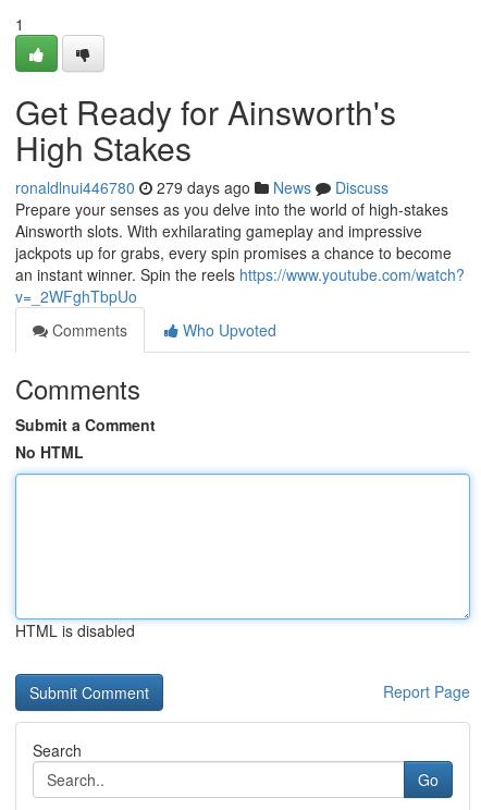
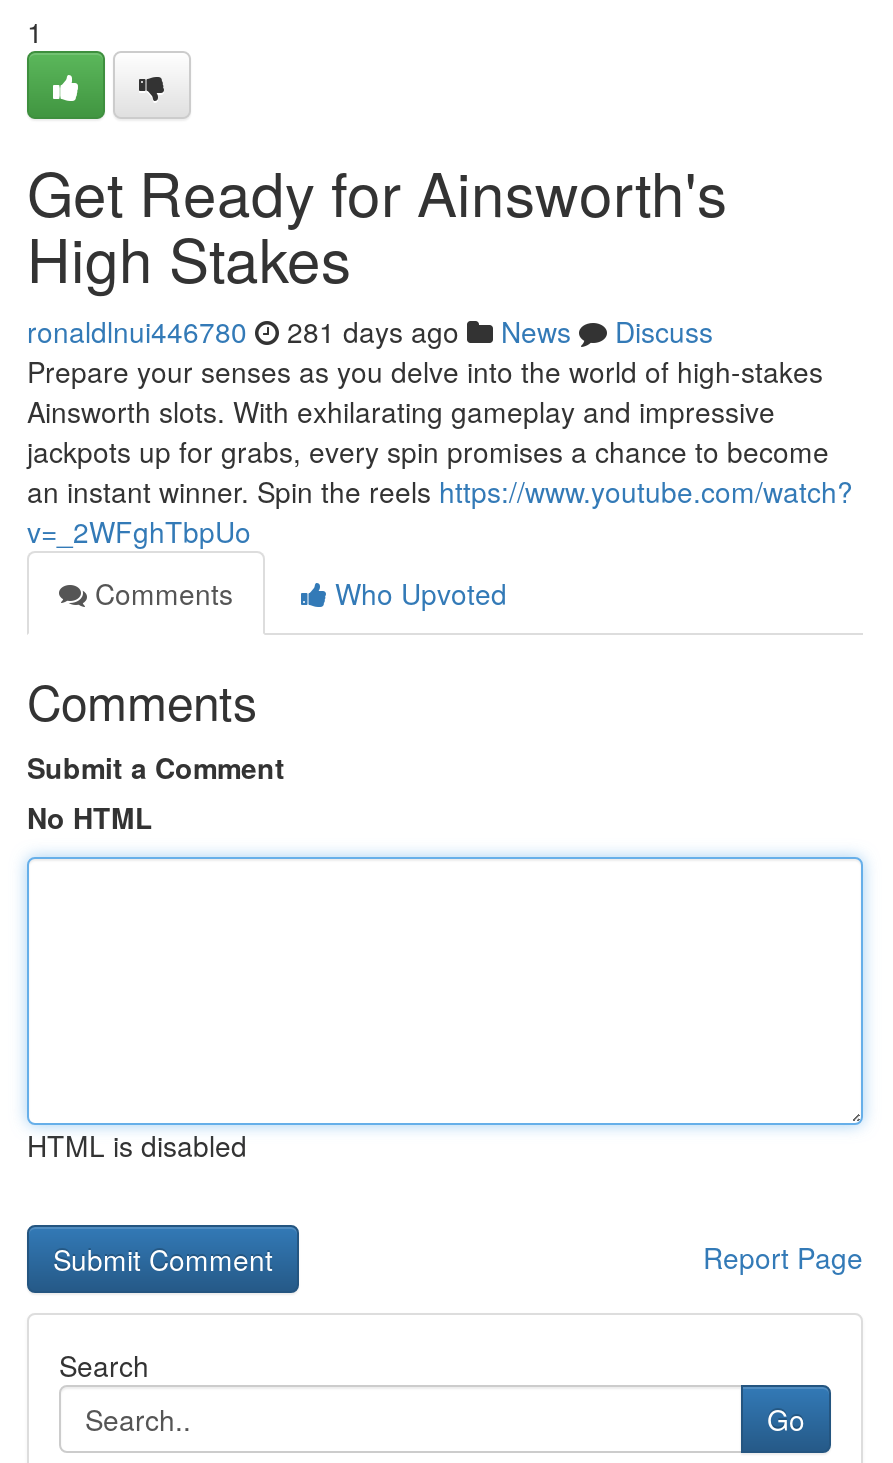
[15,176,388,198] ronaldlnui446780 279 days ago News Discuss -> [27,311,713,351] ronaldlnui446780 281 days ago News Discuss

